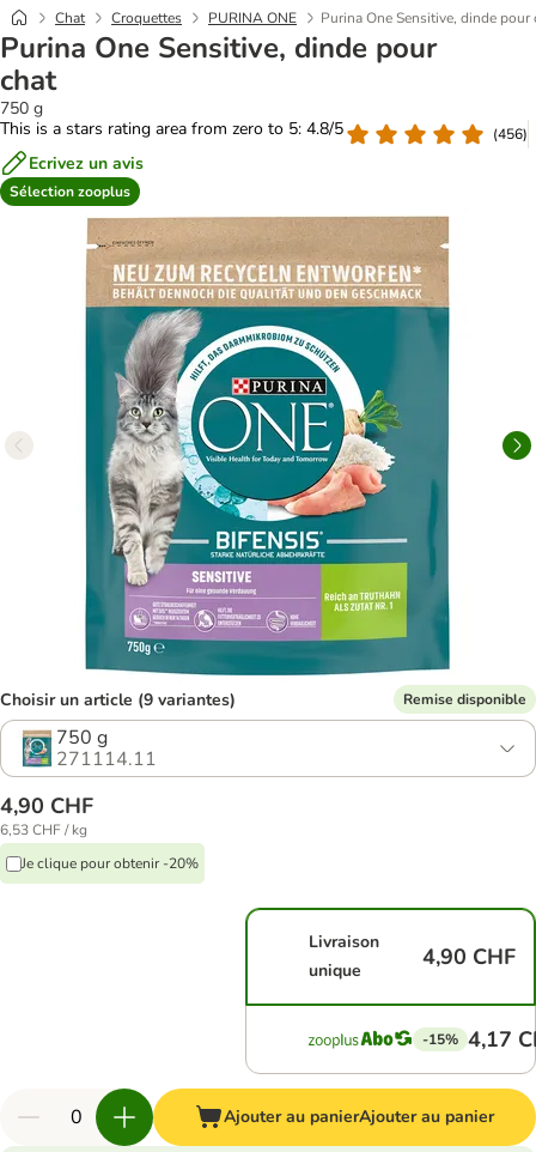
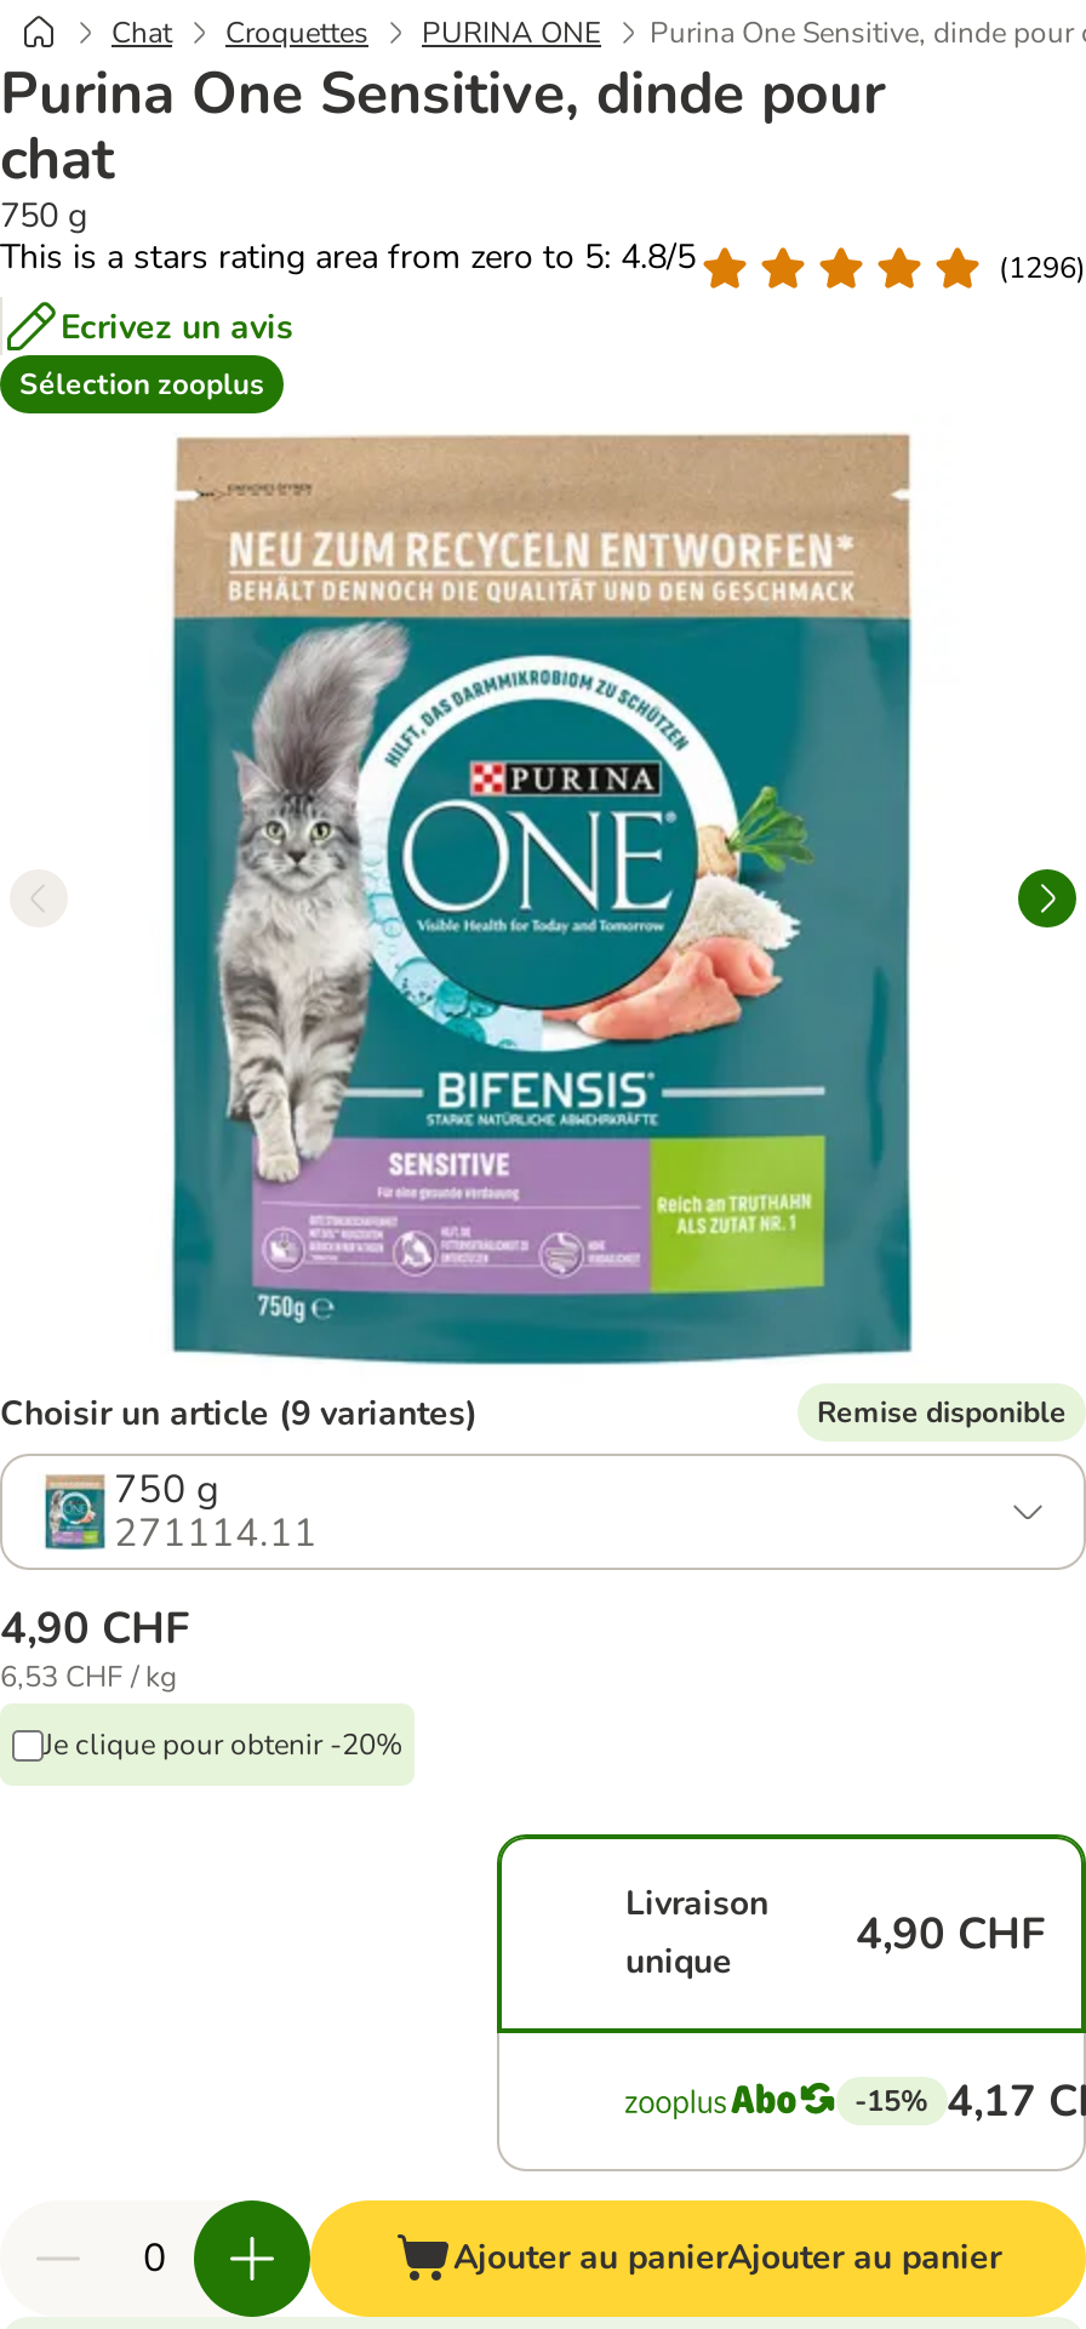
[493,124,528,143] (456) -> [999,247,1086,286] (1296)

